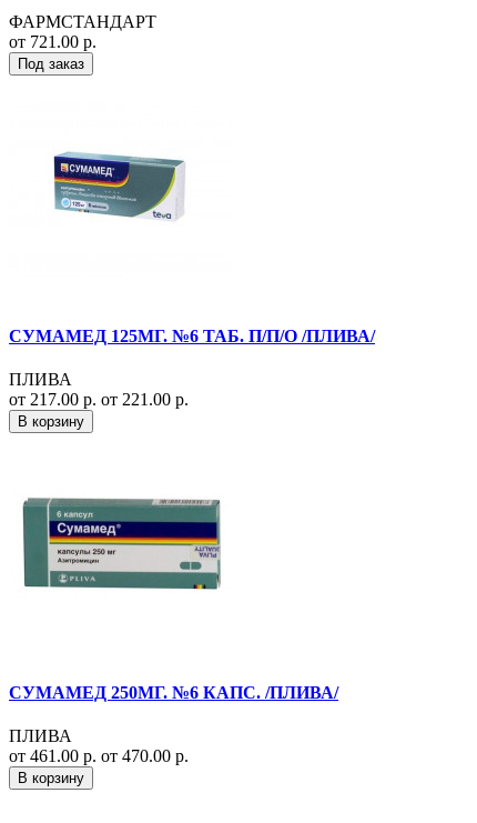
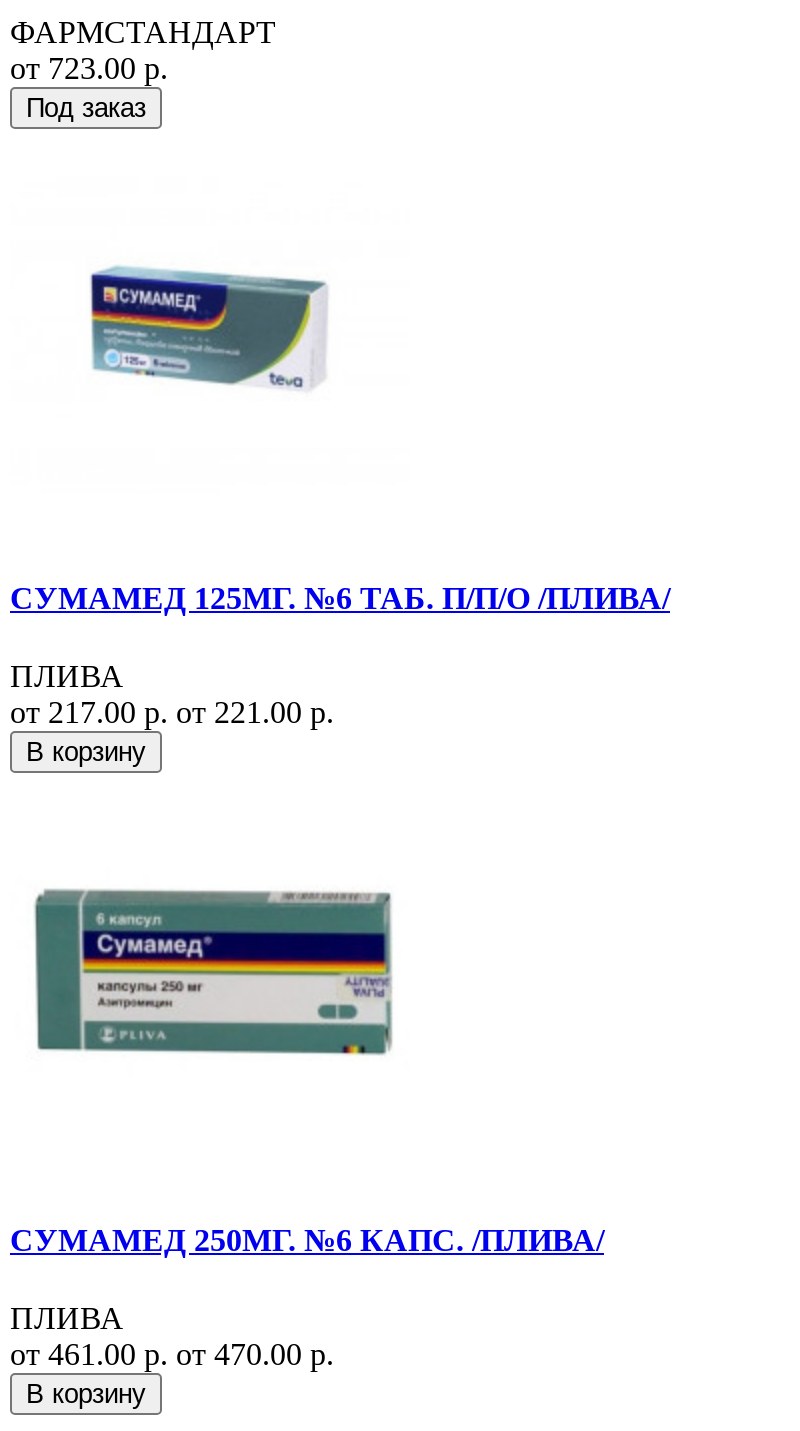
[9,33,97,52] от 721.00 р. -> [10,52,168,86] от 723.00 р.

